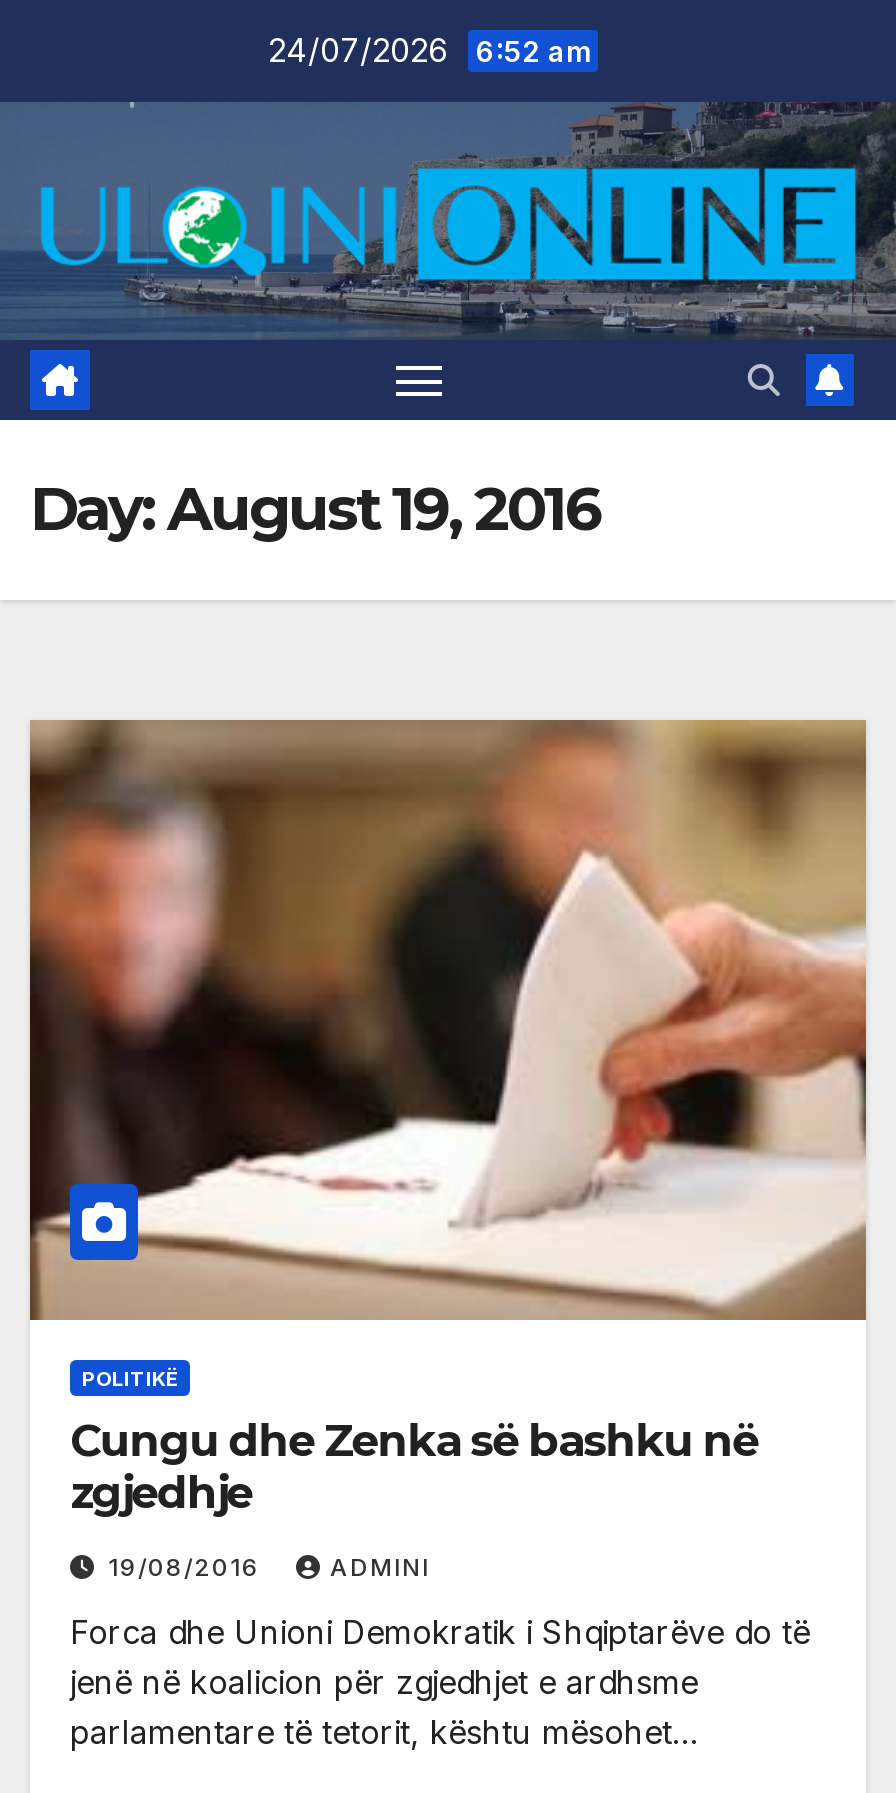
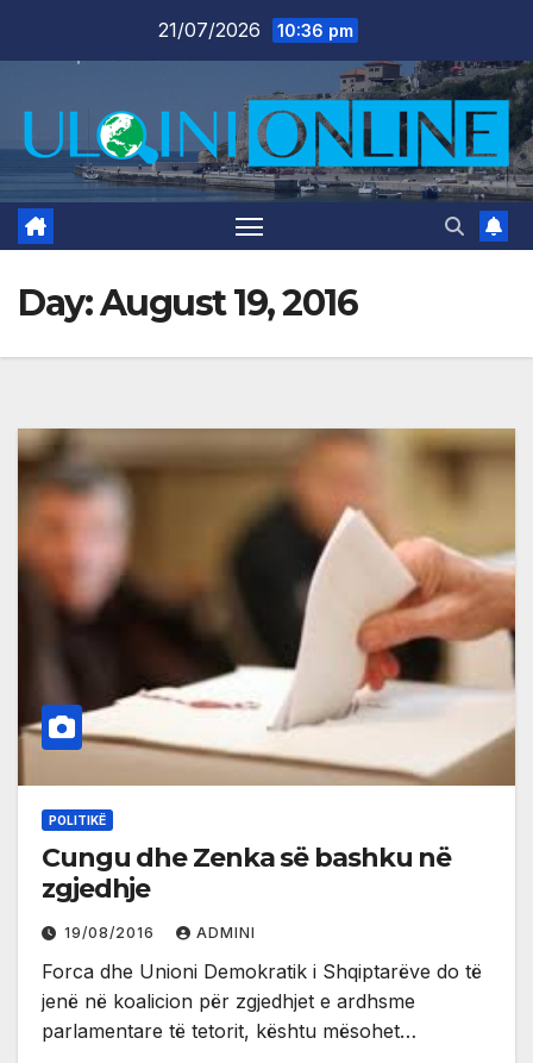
[268,30,590,70] 24/07/2026 6:52 am -> [158,18,353,42] 21/07/2026 10:36 pm

